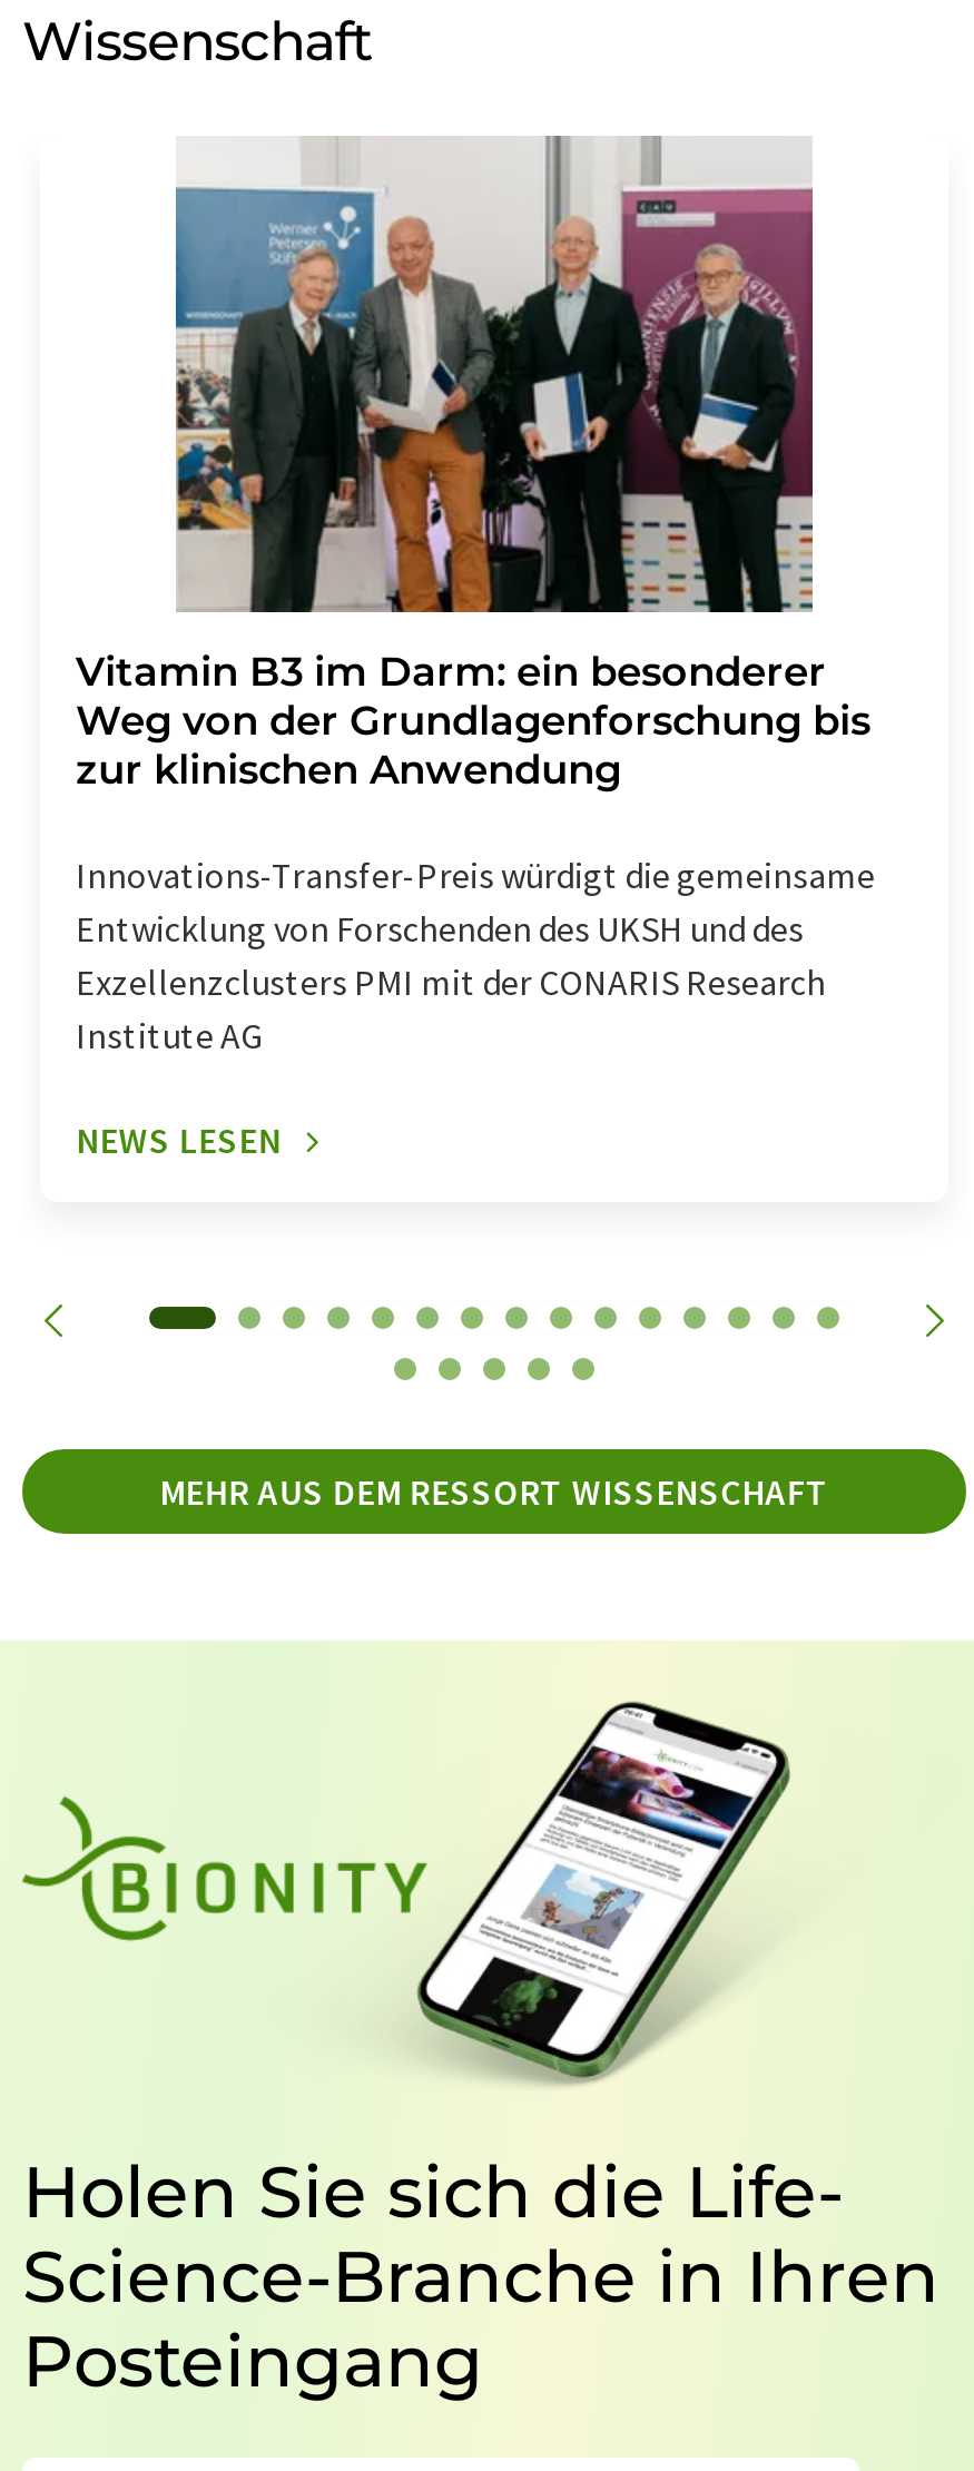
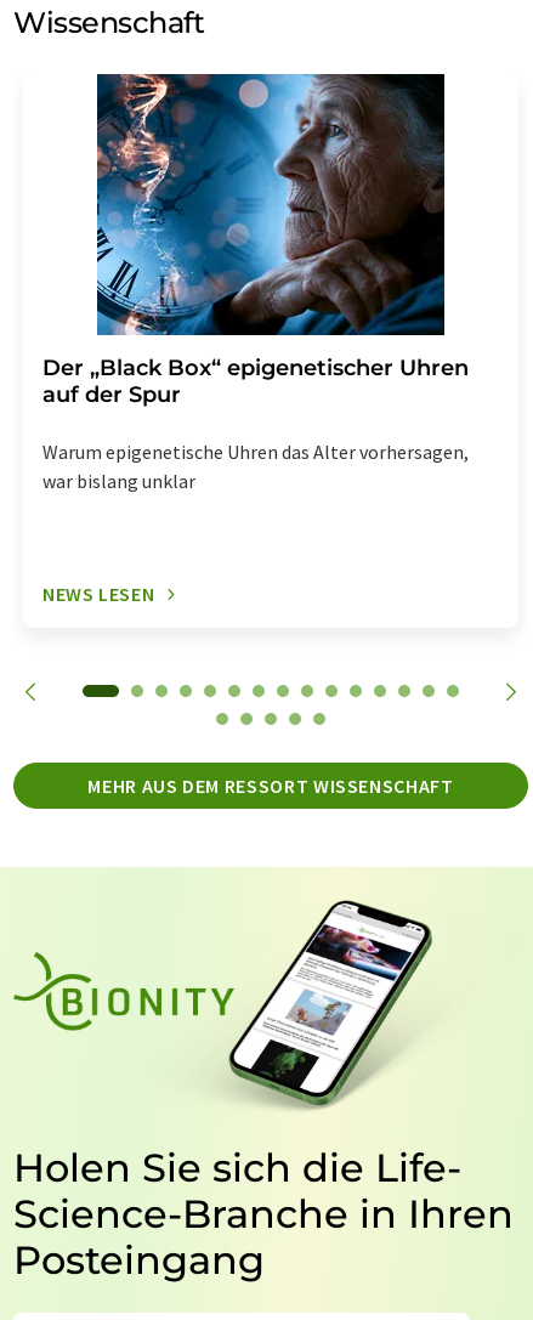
[76,136,870,795] [image] | Vitamin B3 im Darm: ein besonderer | Weg von der Grundlagenforschung bis | zur klinischen Anwendung -> [42,73,469,408] [image] | Der „Black Box“ epigenetischer Uhren | auf der Spur
[76,853,875,1057] Innovations-Transfer-Preis würdigt die gemeinsame | Entwicklung von Forschenden des UKSH und des | Exzellenzclusters PMI mit der CONARIS Research | Institute AG -> [42,440,469,493] Warum epigenetische Uhren das Alter vorhersagen, | war bislang unklar

